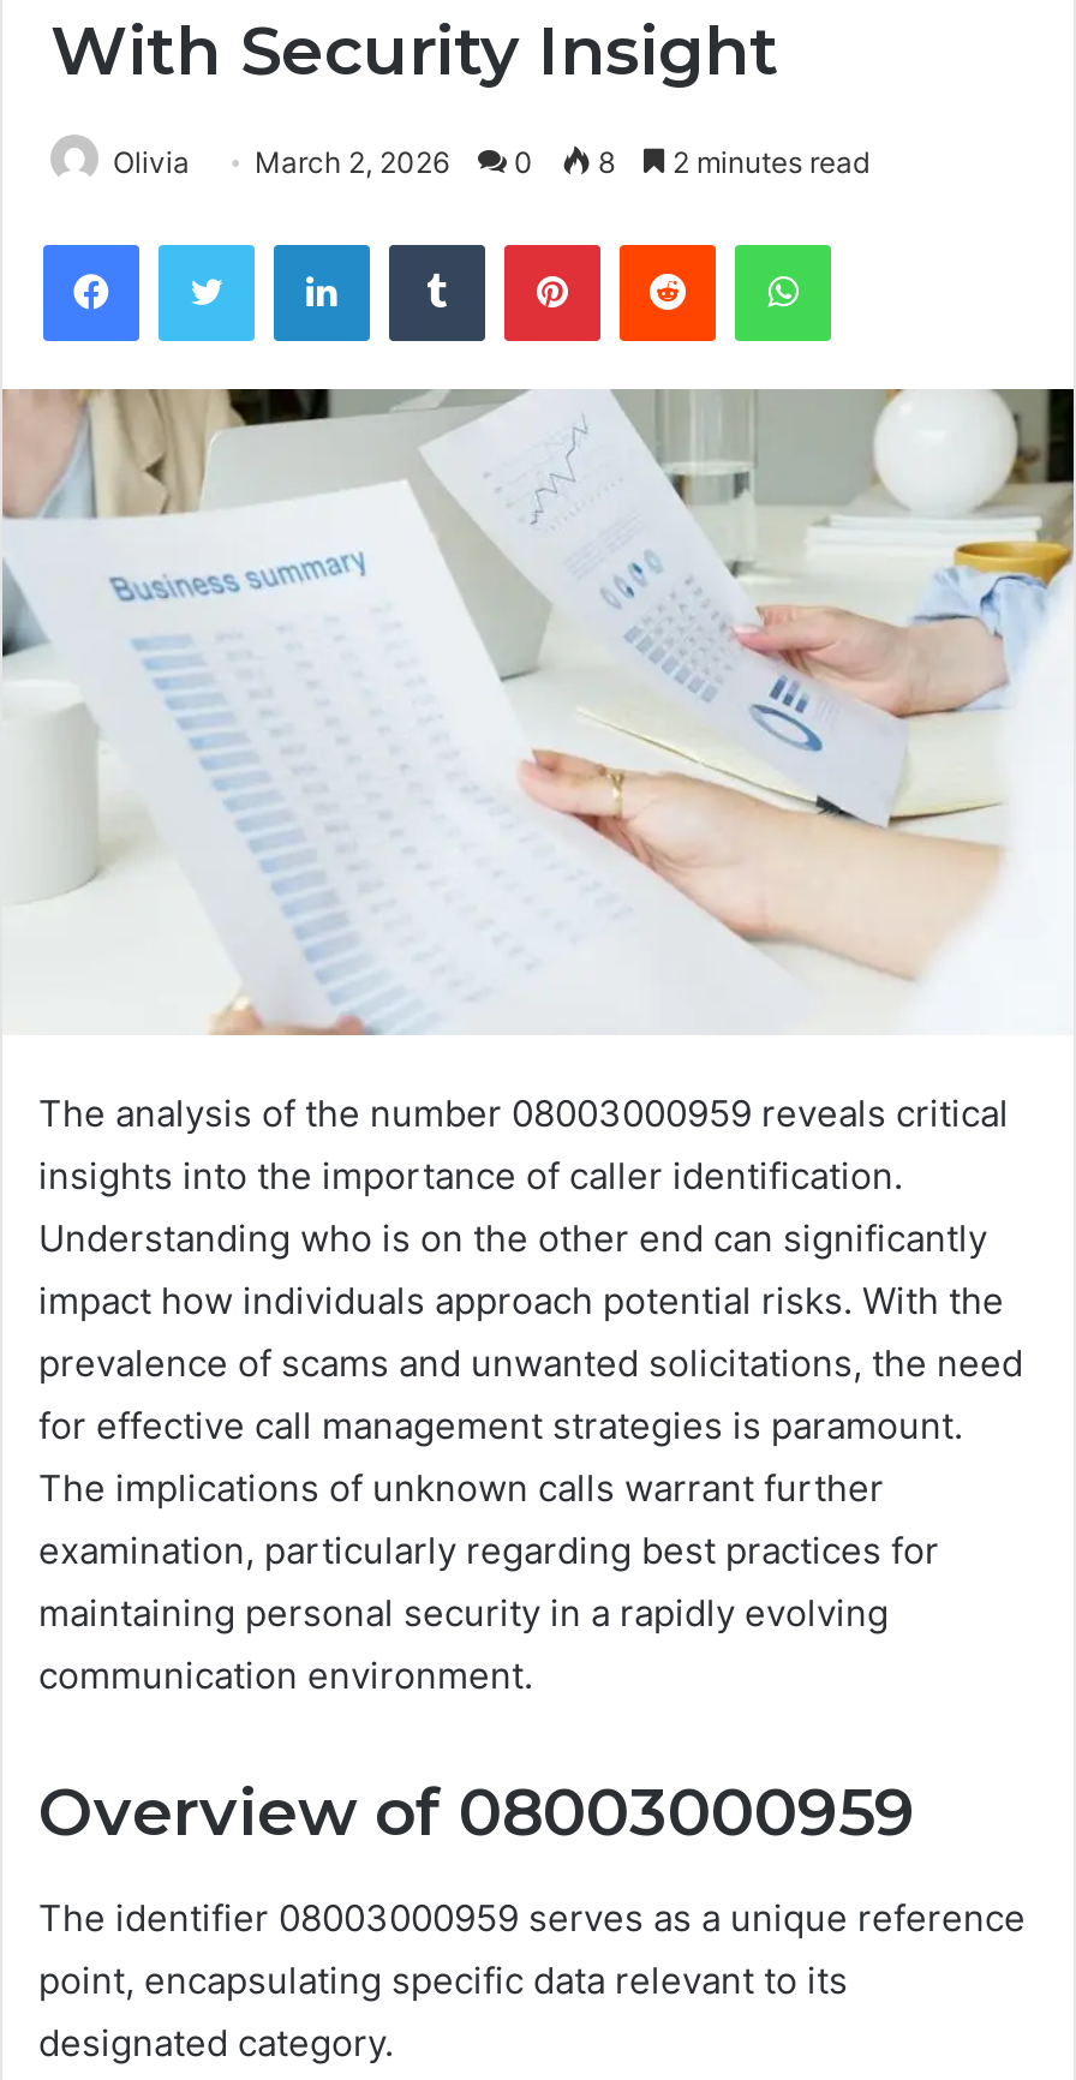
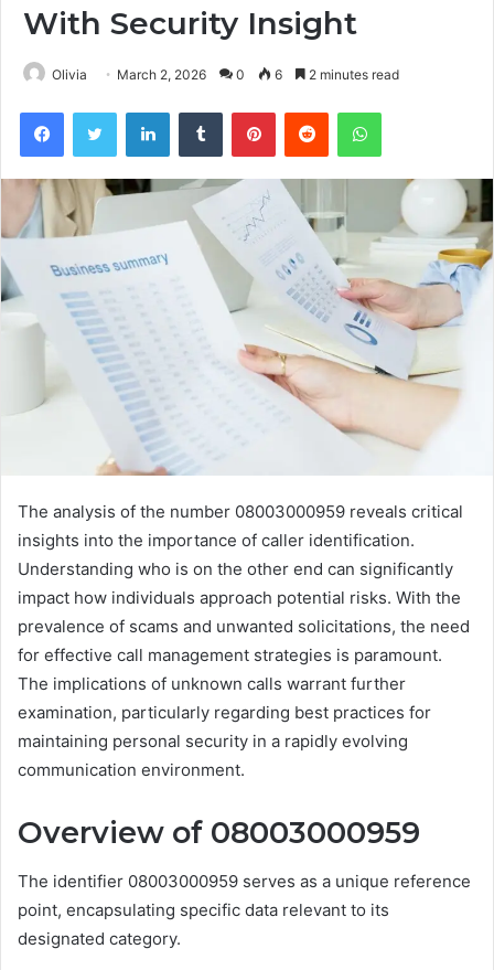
[113,144,869,180] Olivia March 2, 2026 0 8 2 minutes read -> [52,66,399,83] Olivia March 2, 2026 0 6 2 minutes read

